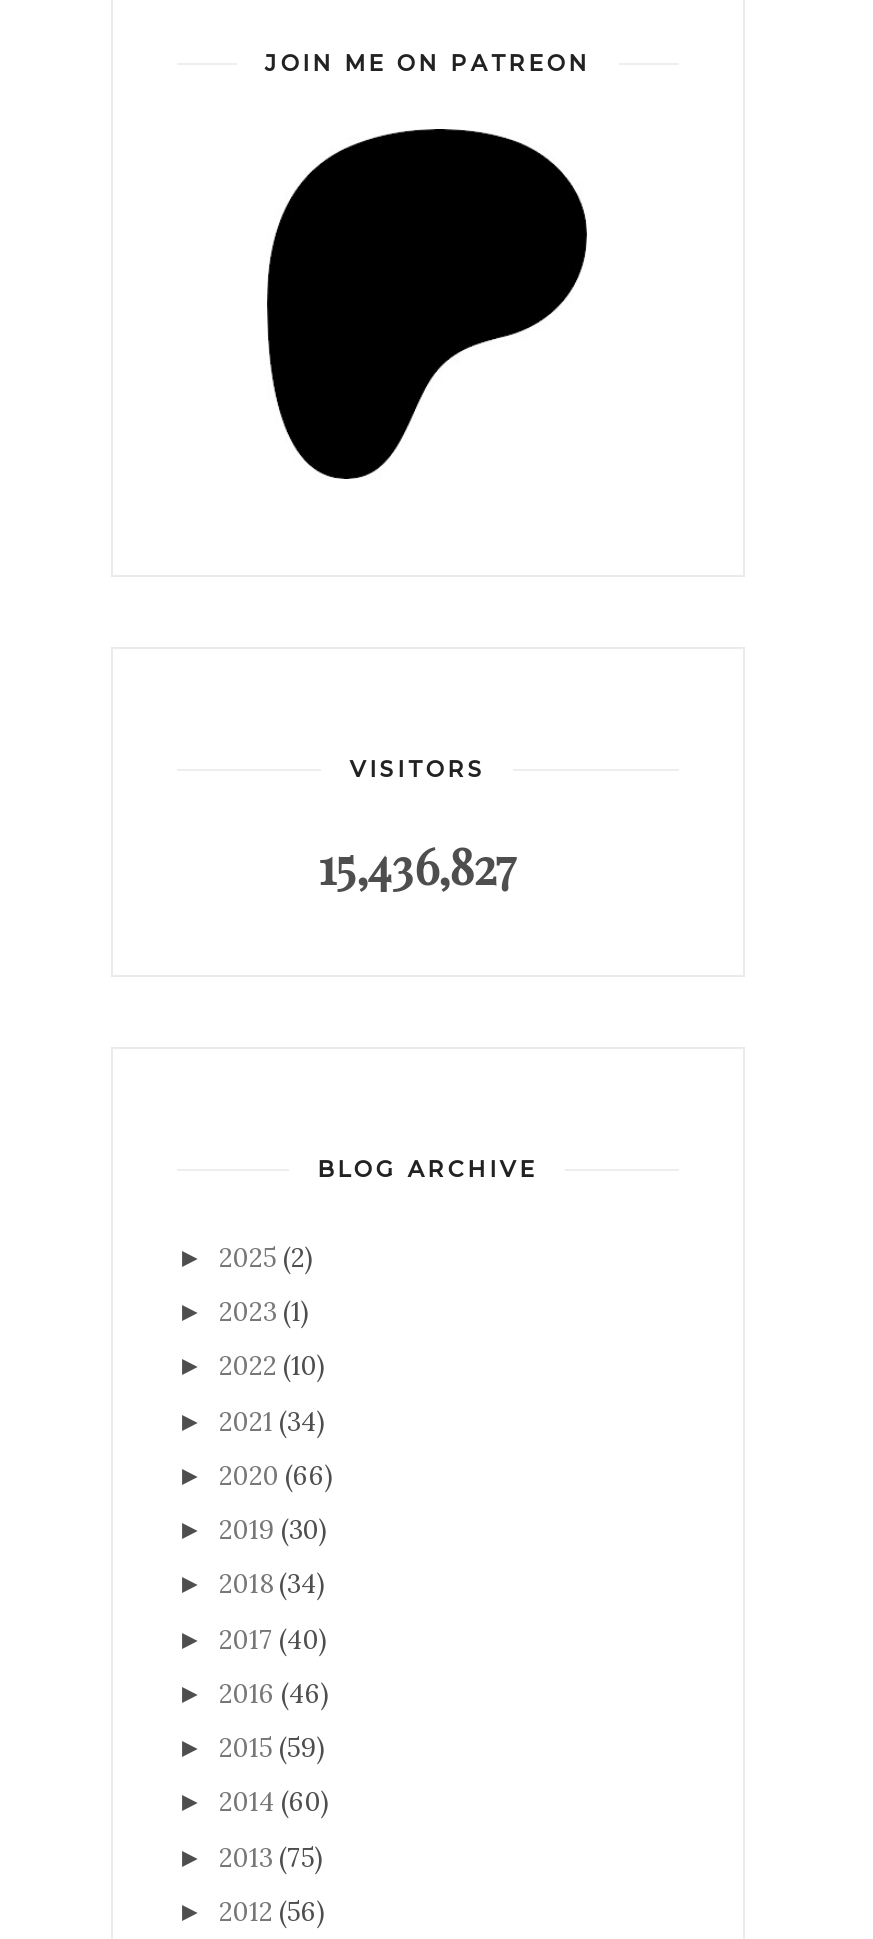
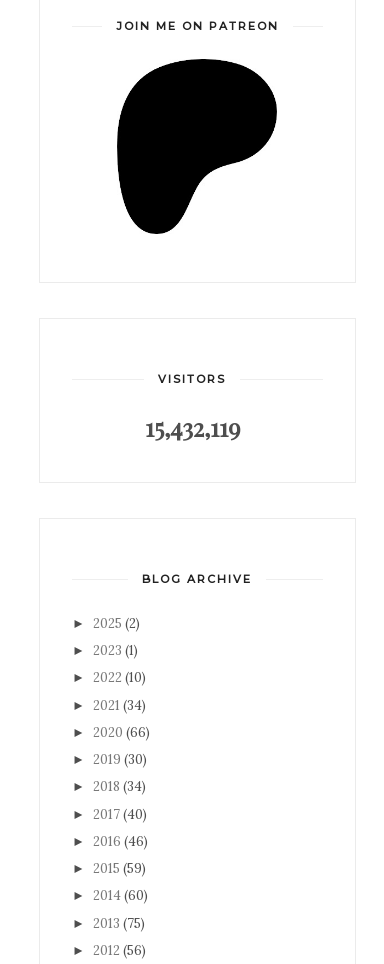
[318,833,518,897] 15,436,827 -> [145,411,240,443] 15,432,119

